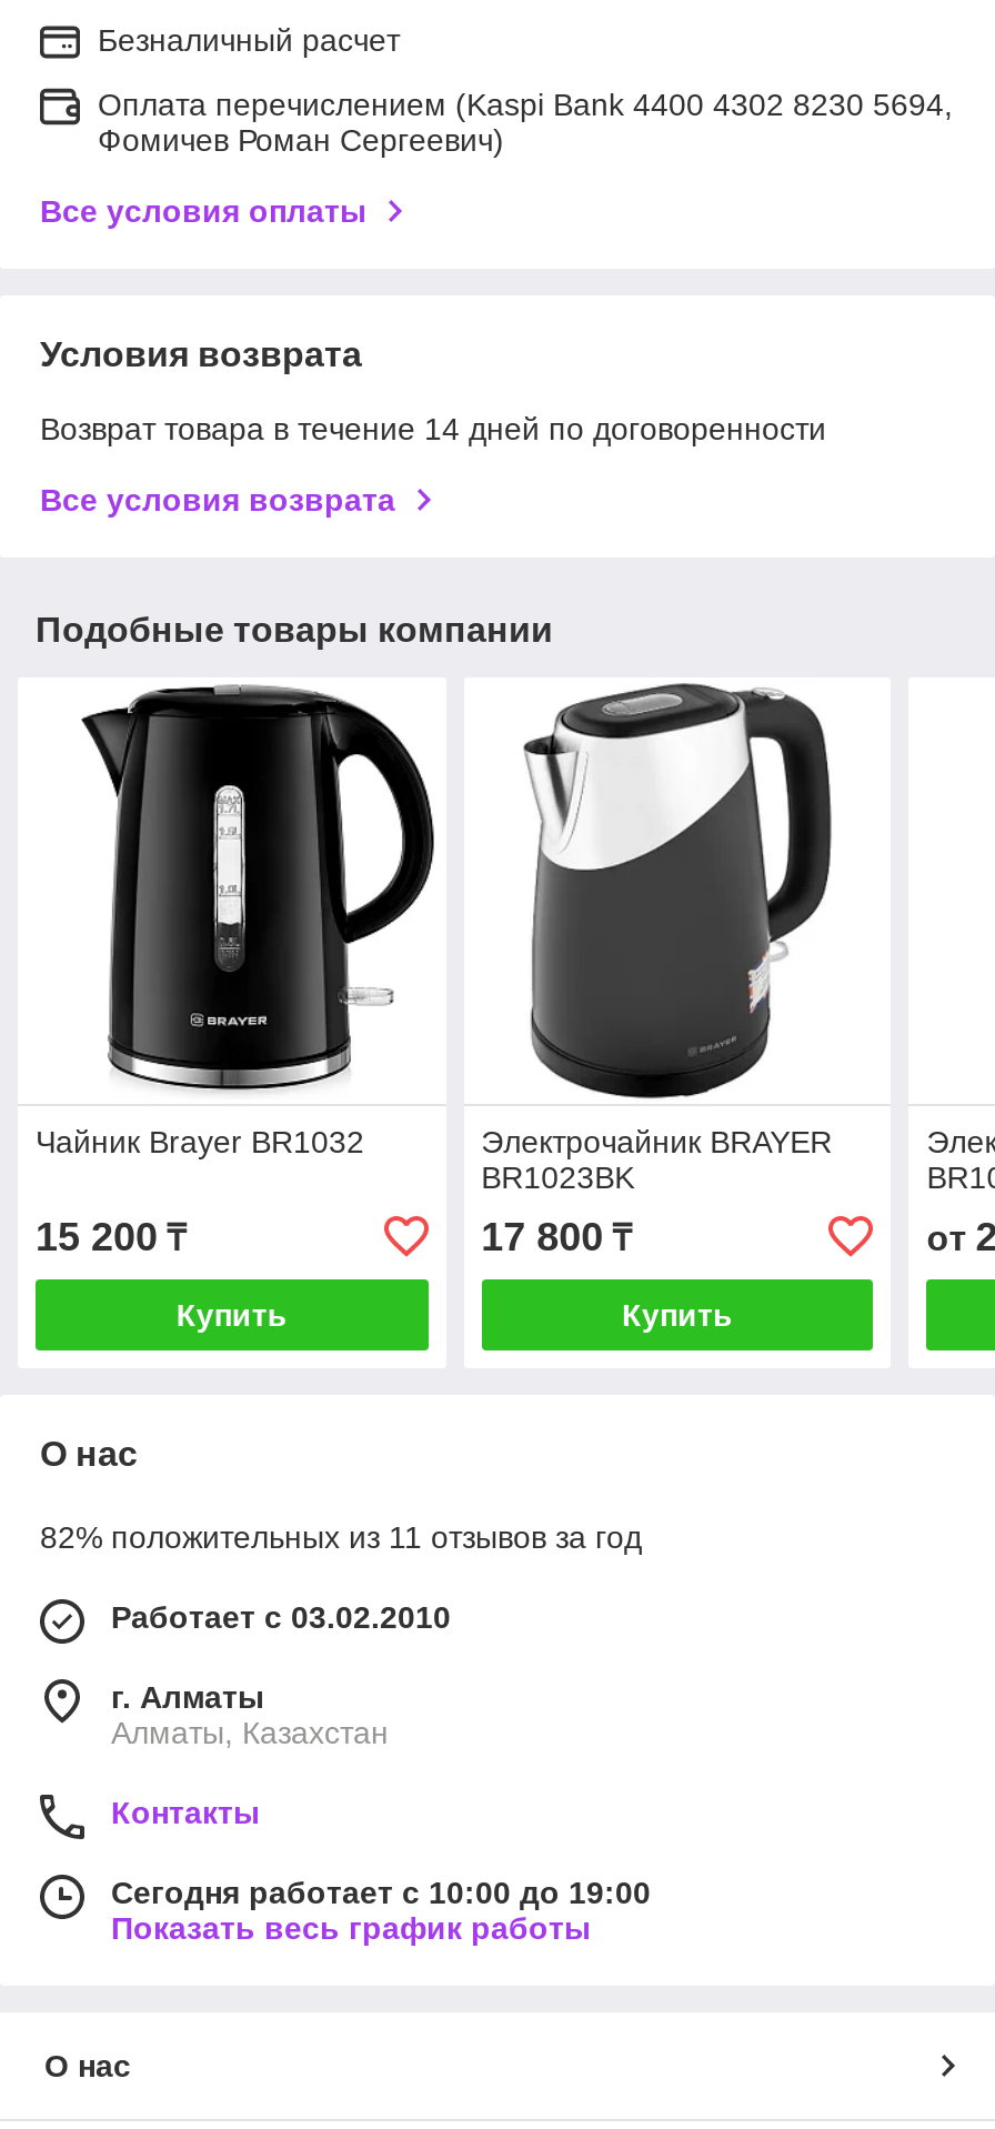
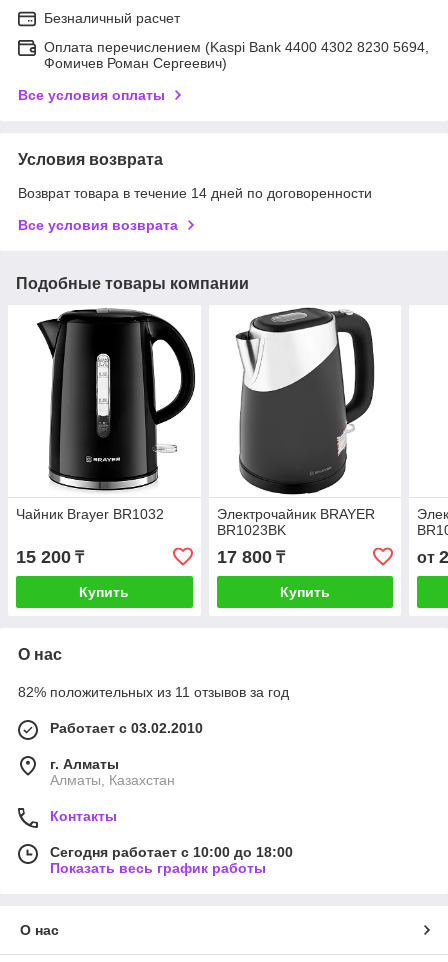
[111,1876,651,1911] Сегодня работает с 10:00 до 19:00 -> [50,844,293,860] Сегодня работает с 10:00 до 18:00

